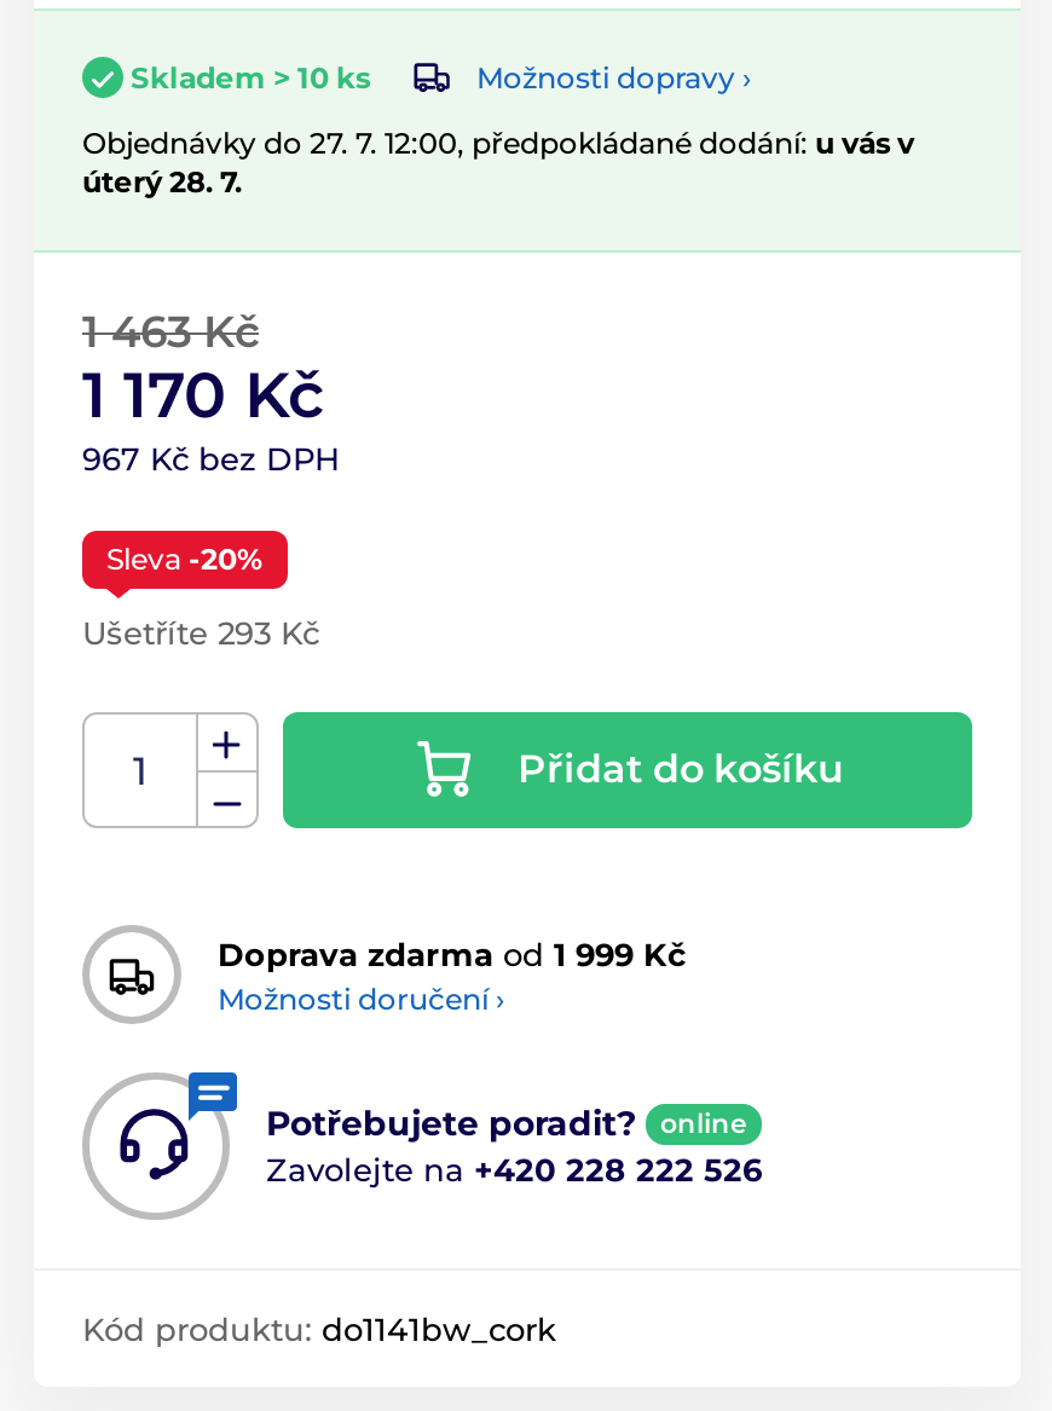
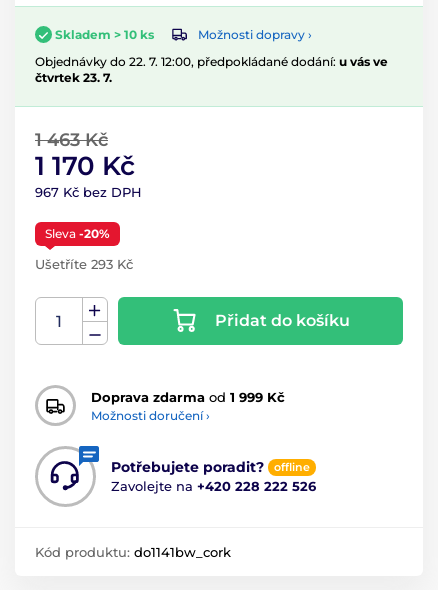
[82,125,914,200] Objednávky do 27. 7. 12:00, předpokládané dodání: u vás v | úterý 28. 7. -> [35,54,388,85] Objednávky do 22. 7. 12:00, předpokládané dodání: u vás ve | čtvrtek 23. 7.
[660,1107,747,1140] online -> [274,460,310,474] offline

